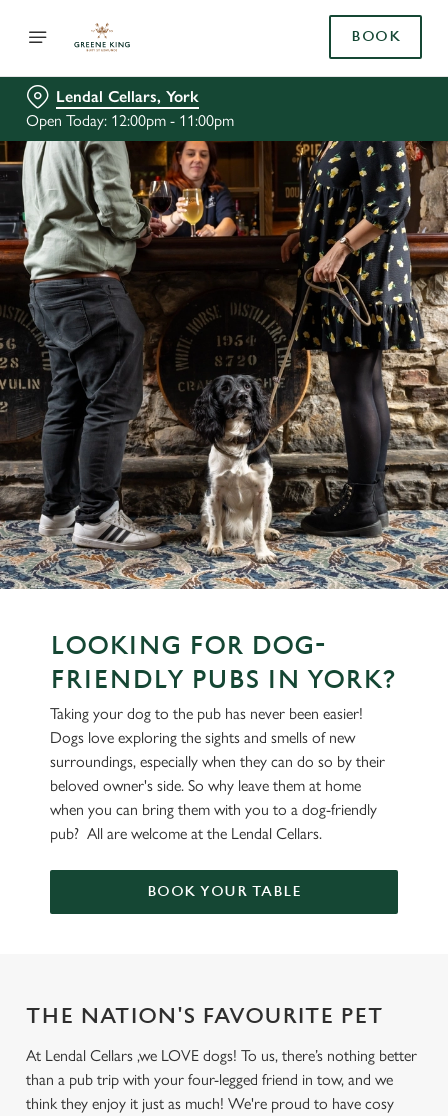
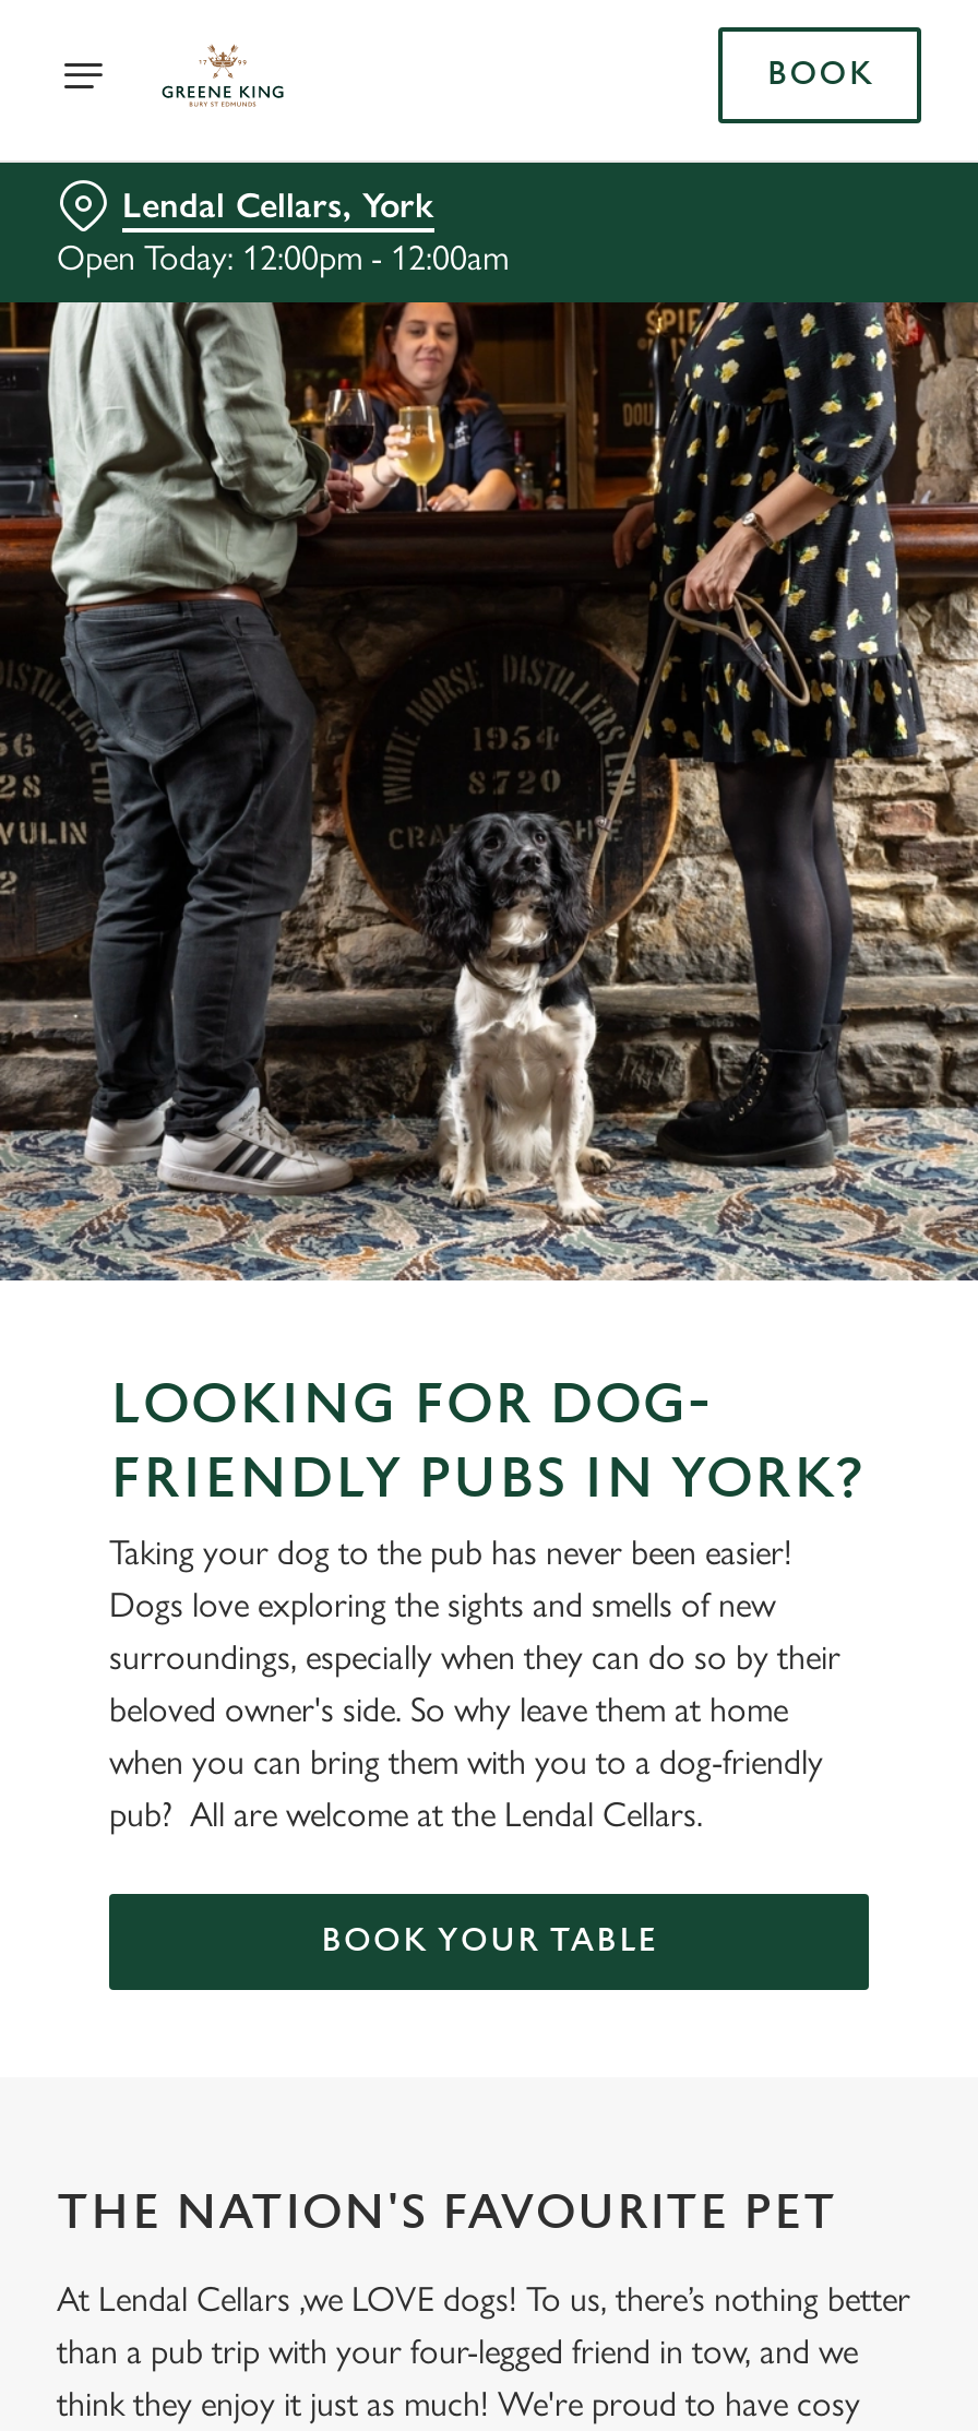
[26,111,234,130] Open Today: 12:00pm - 11:00pm -> [57,237,509,278] Open Today: 12:00pm - 12:00am

